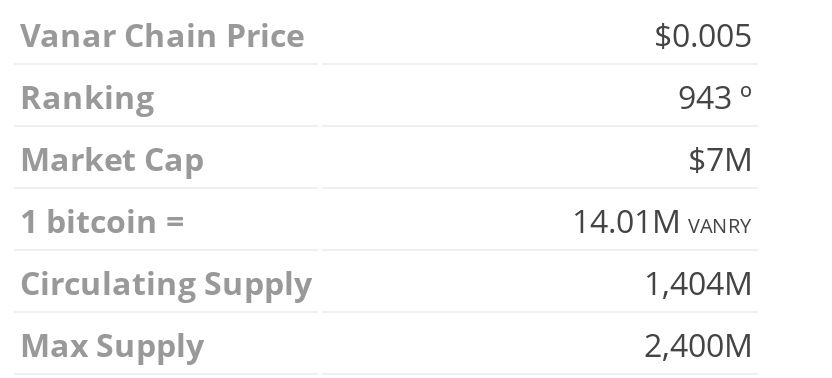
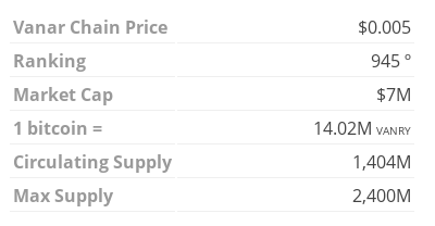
[678,75,752,119] 943 º -> [371,49,411,73] 945 º
[572,199,752,243] 14.01M VANRY -> [313,116,411,140] 14.02M VANRY

